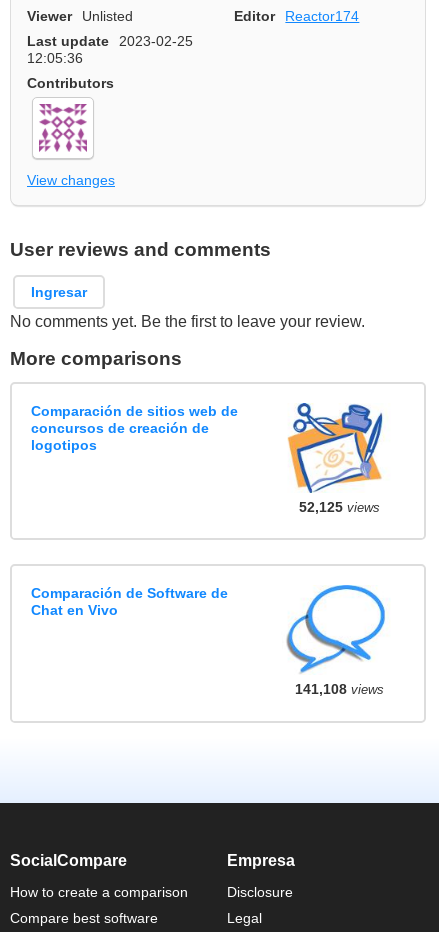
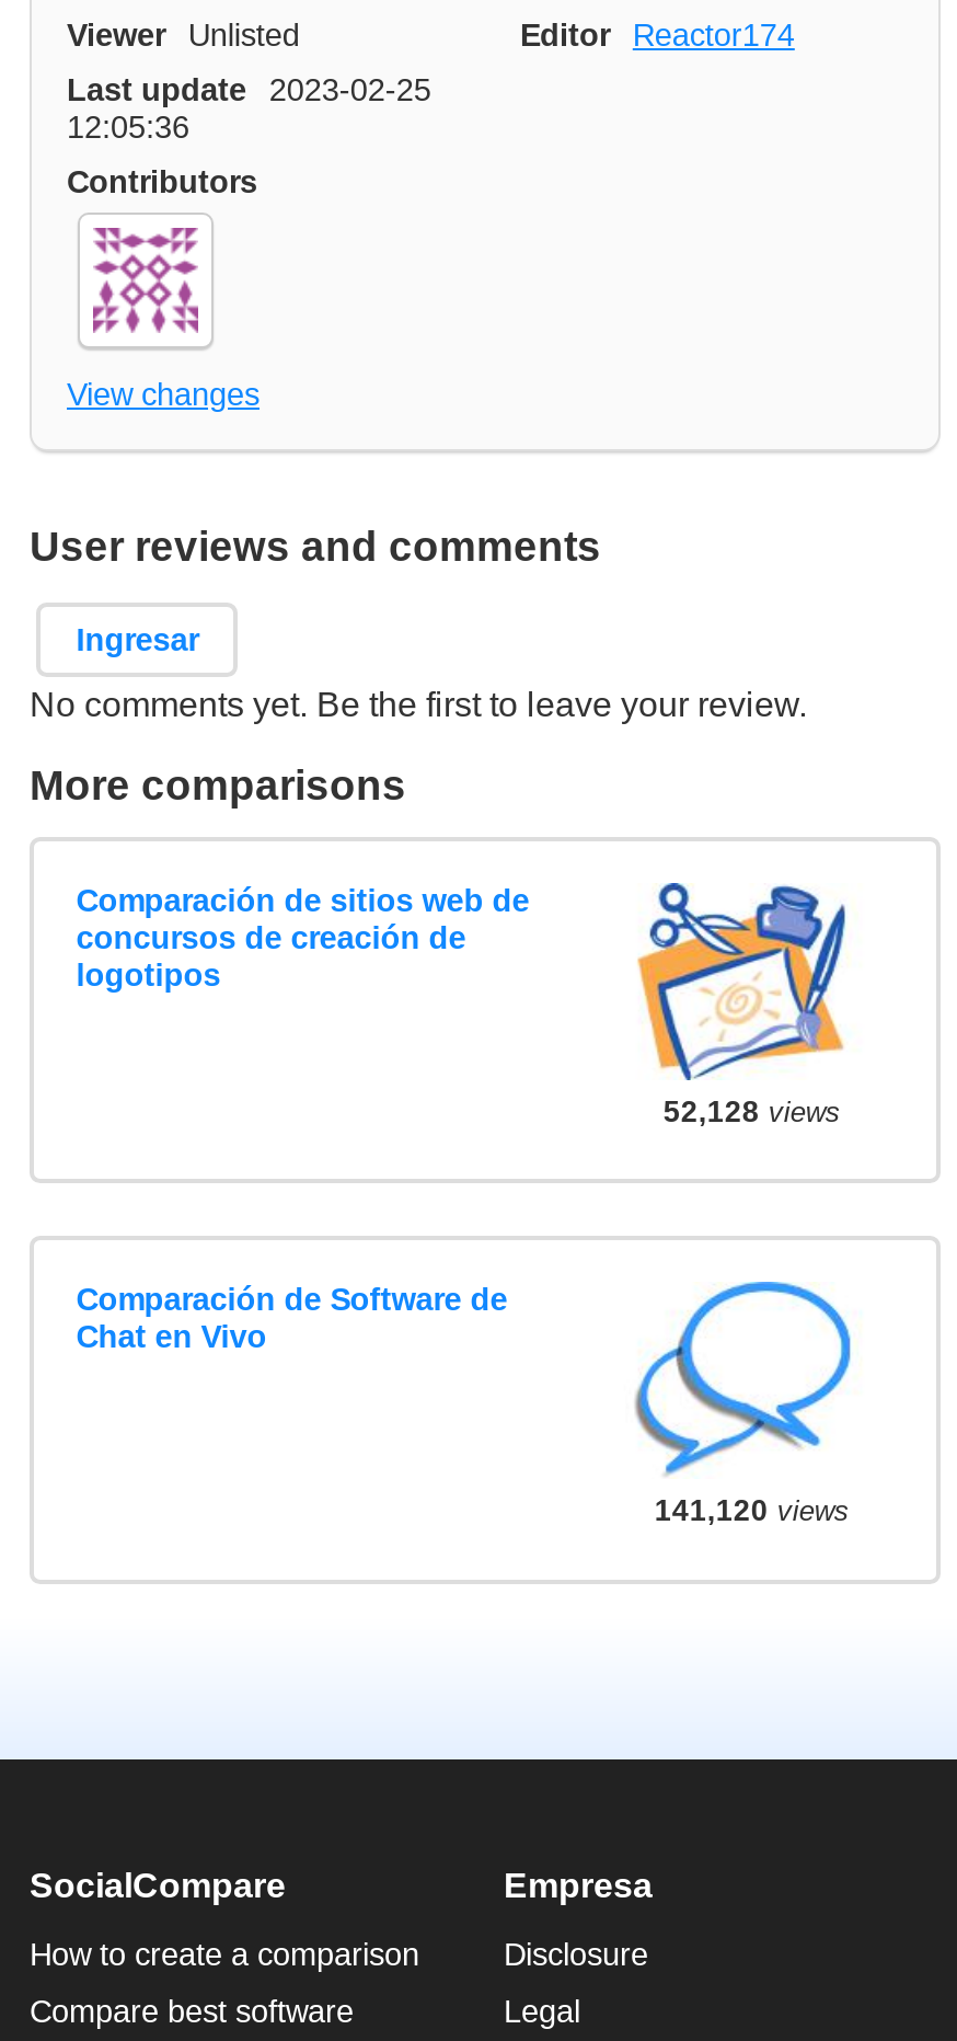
[299,500,380,515] 52,125 views -> [663,1095,840,1128] 52,128 views
[295,682,384,697] 141,108 views -> [654,1495,849,1528] 141,120 views

